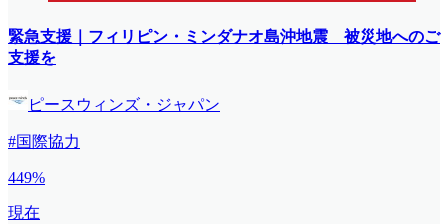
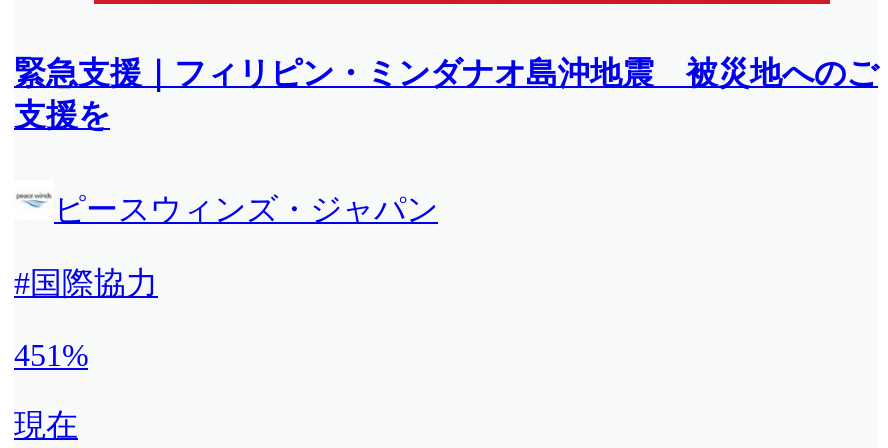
[8,169,45,186] 449% -> [14,338,88,372] 451%

